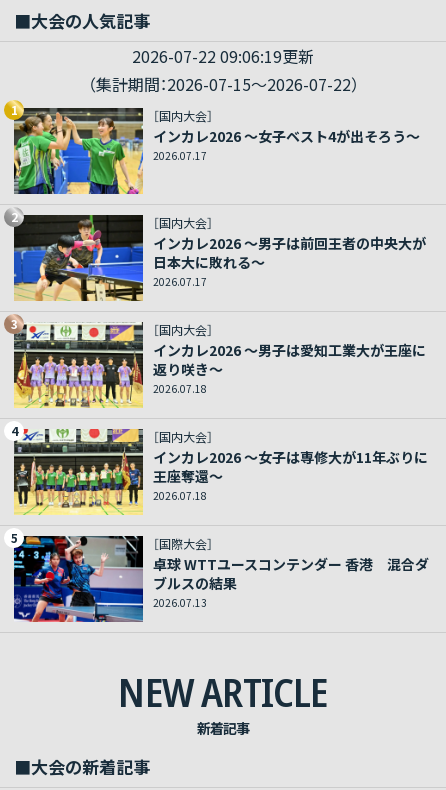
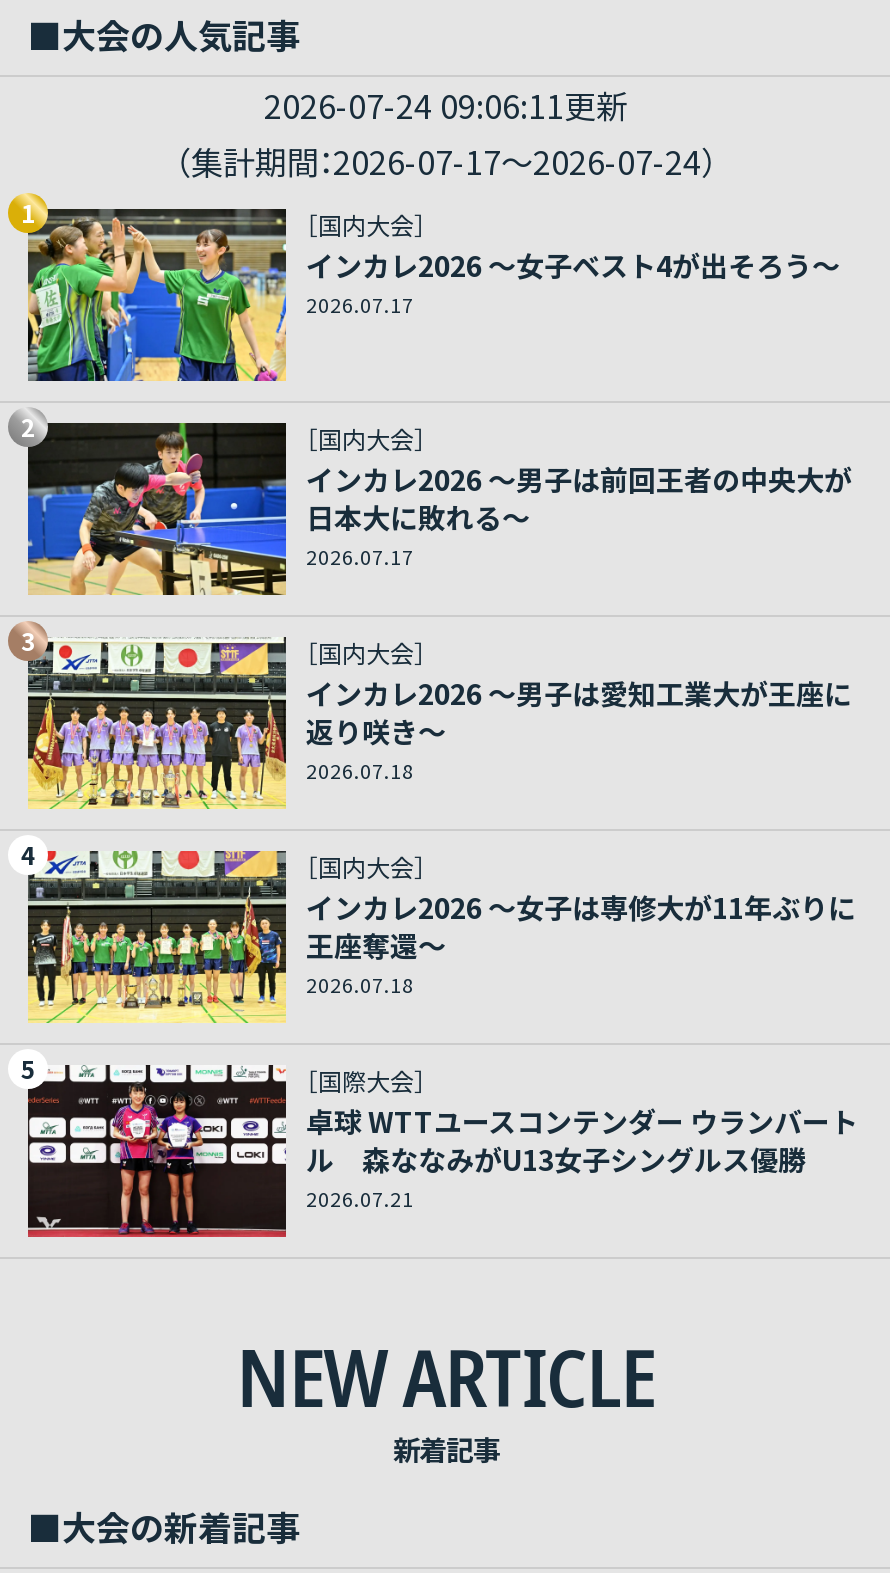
[132,44,314,68] 2026-07-22 09:06:19更新 -> [264,82,628,130] 2026-07-24 09:06:11更新
[87,72,358,96] （集計期間：2026-07-15～2026-07-22） -> [175,138,717,186] （集計期間：2026-07-17～2026-07-24）
[13,535,429,623] [image] | 卓球 WTTユースコンテンダー 香港 混合ダ | ブルスの結果 | 2026.07.13 -> [26,1065,858,1239] [image] | 卓球 WTTユースコンテンダー ウランバート | ル 森ななみがU13女子シングルス優勝 | 2026.07.21

